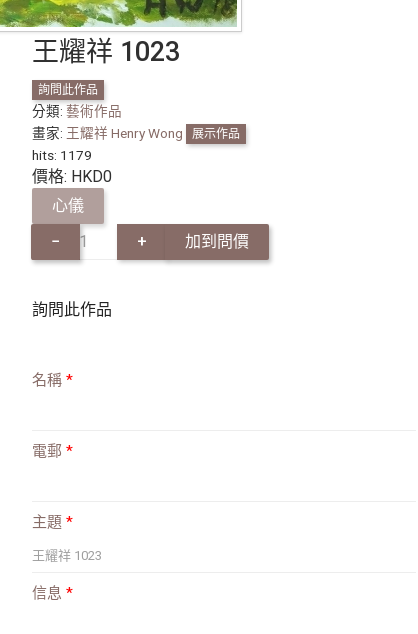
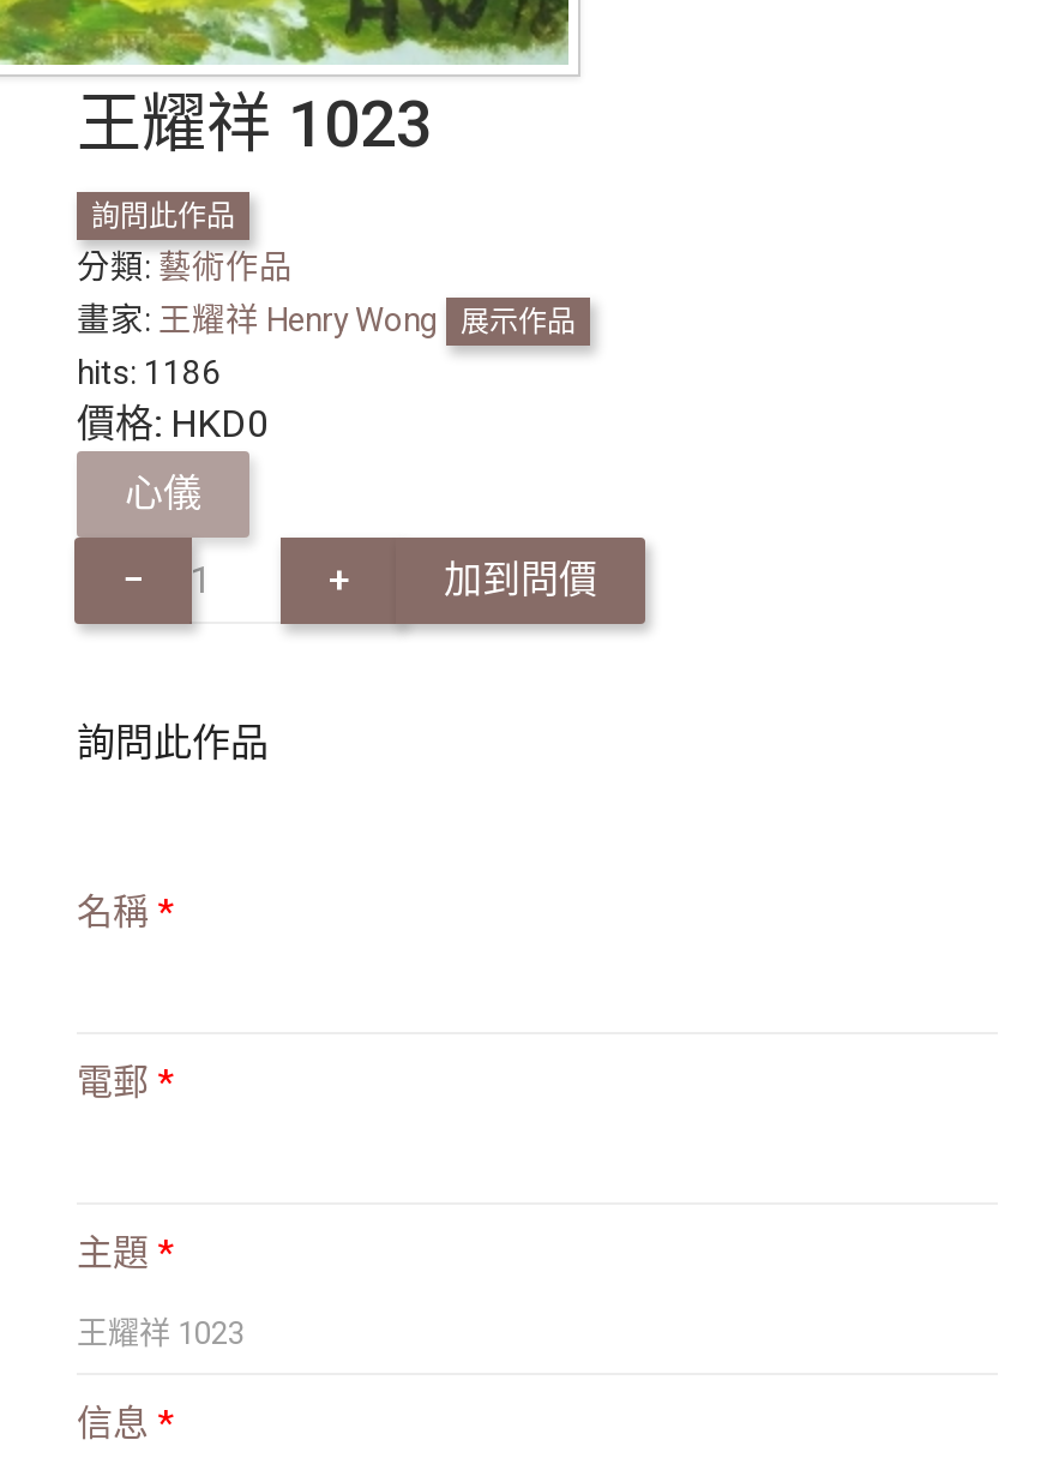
[32,147,92,163] hits: 1179 -> [77,354,221,392] hits: 1186

